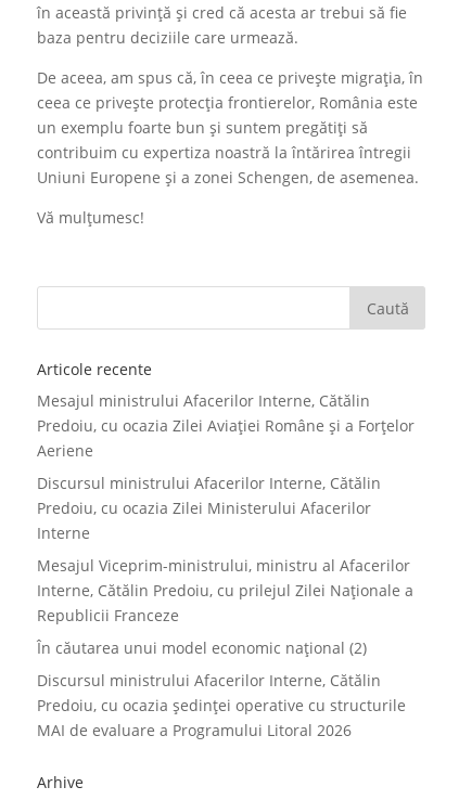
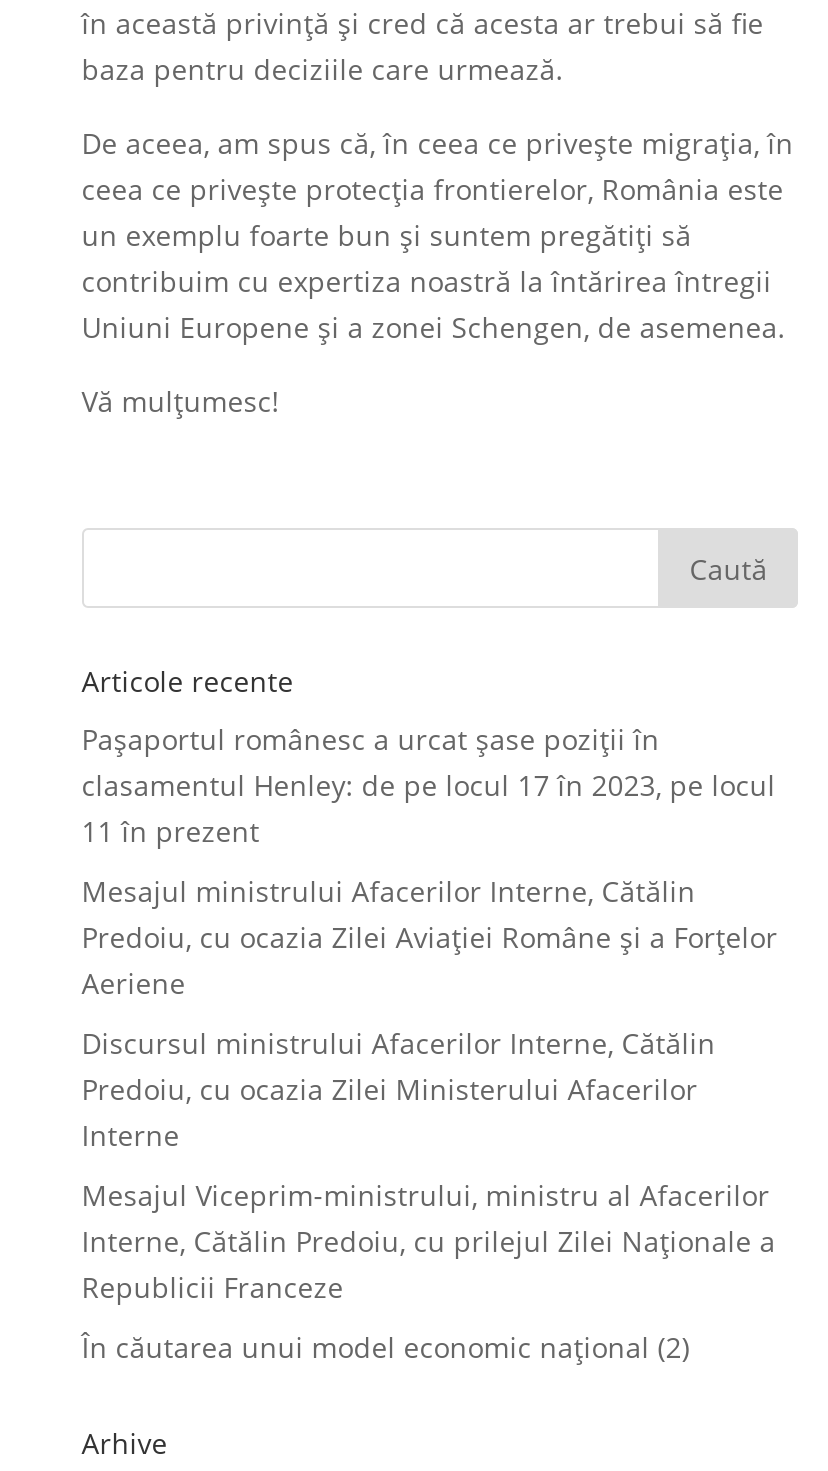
none -> [82,720,776,850] Pașaportul românesc a urcat șase poziții în | clasamentul Henley: de pe locul 17 în 2023, pe locul | 11 în prezent
moved [37,390,414,658] -> [82,872,778,1366]: Mesajul ministrului Afacerilor Interne, Cătălin | Predoiu, cu ocazia Zilei Aviației Române și a Forțelor | Aeriene | ... | Republicii Franceze | În căutarea unui model economic național (2)
[37,670,406,740] Discursul ministrului Afacerilor Interne, Cătălin | Predoiu, cu ocazia ședinței operative cu structurile | MAI de evaluare a Programului Litoral 2026 -> none

